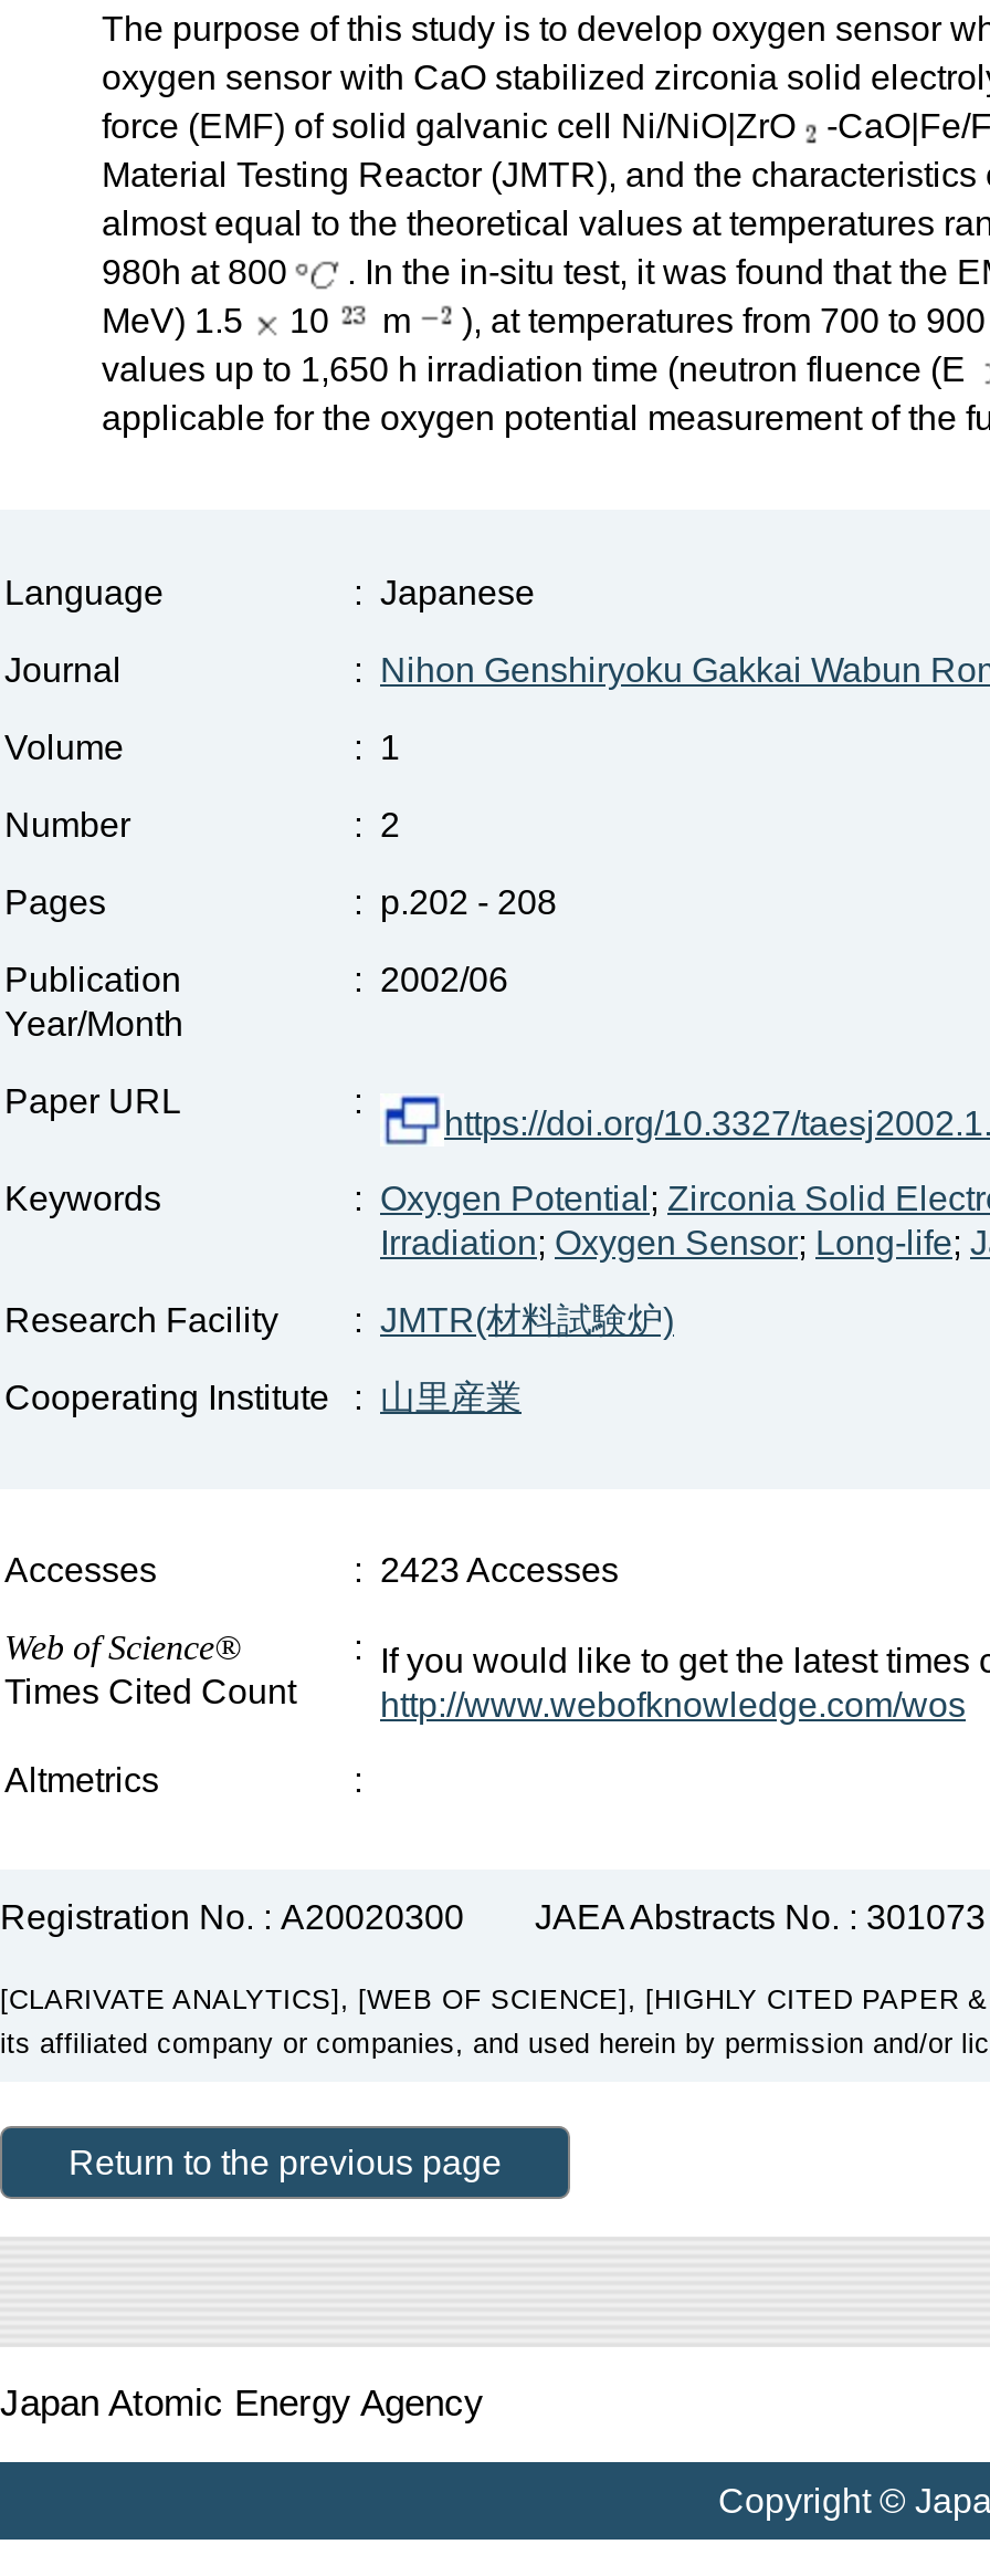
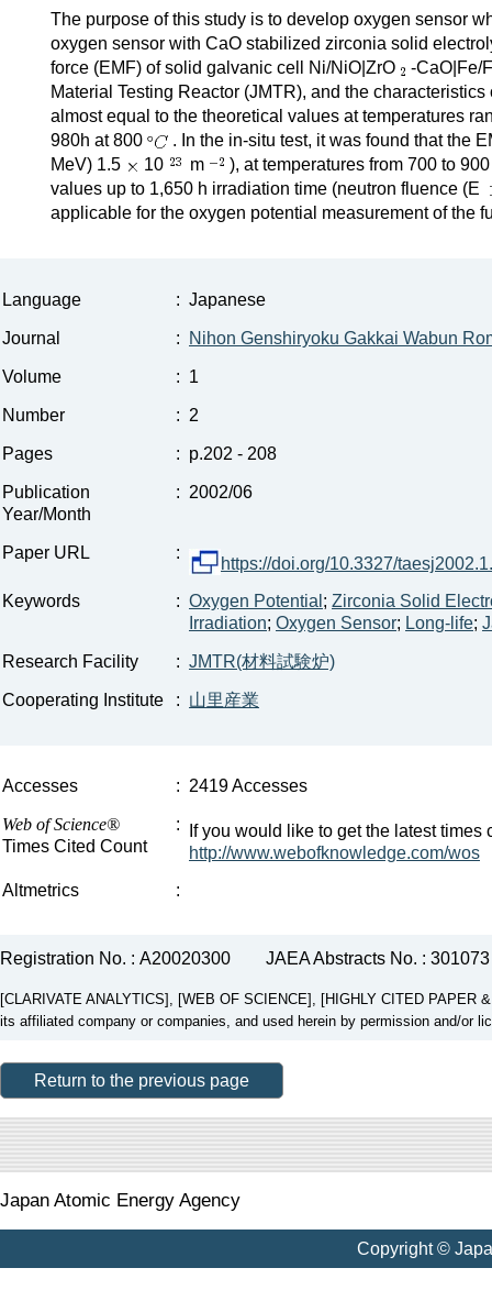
[354,1552,619,1589] : 2423 Accesses -> [176,777,307,795] : 2419 Accesses

